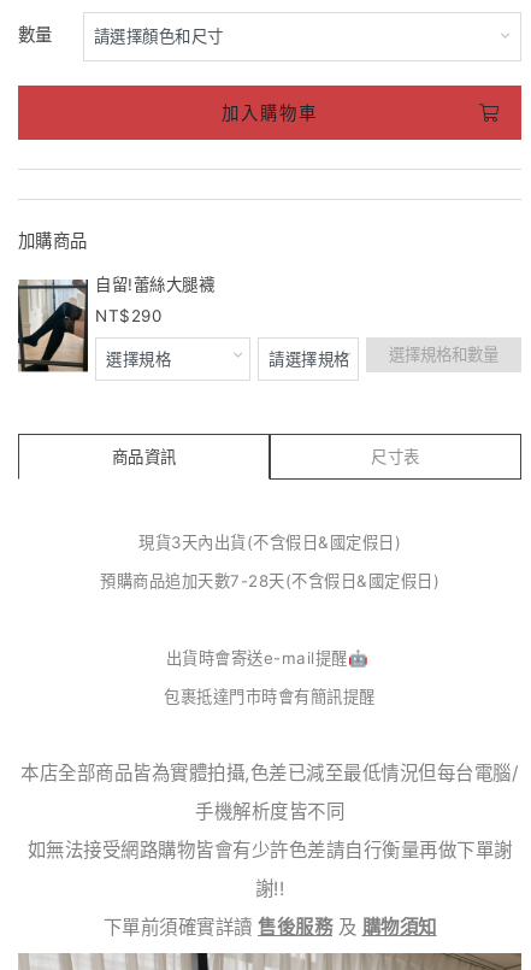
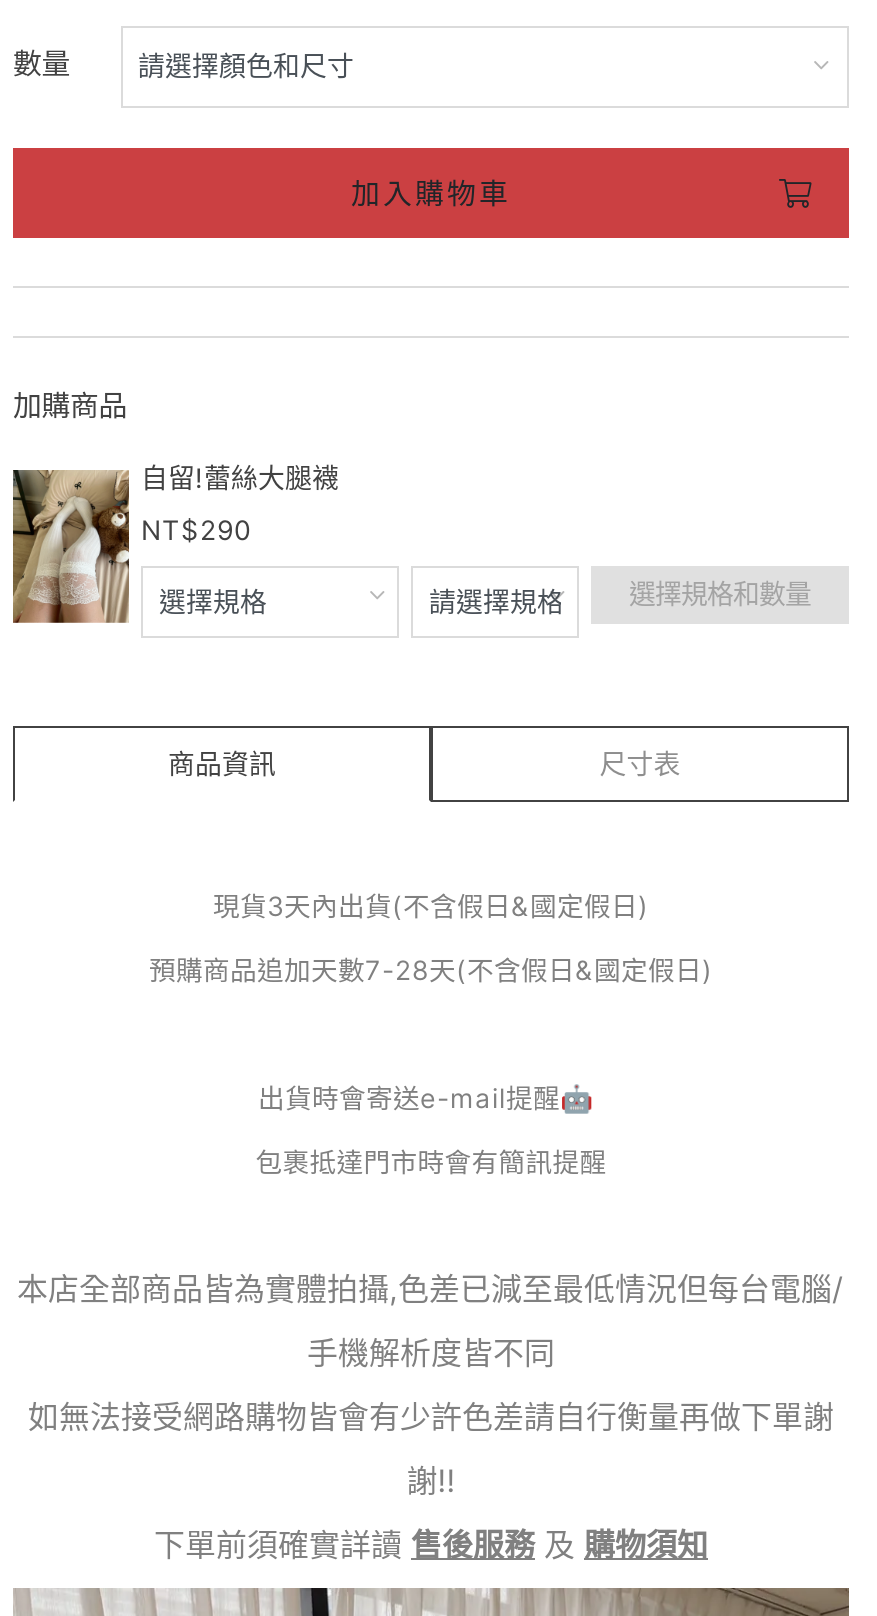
[17,280,89,374] [image] -> [11,470,131,624] [image]

